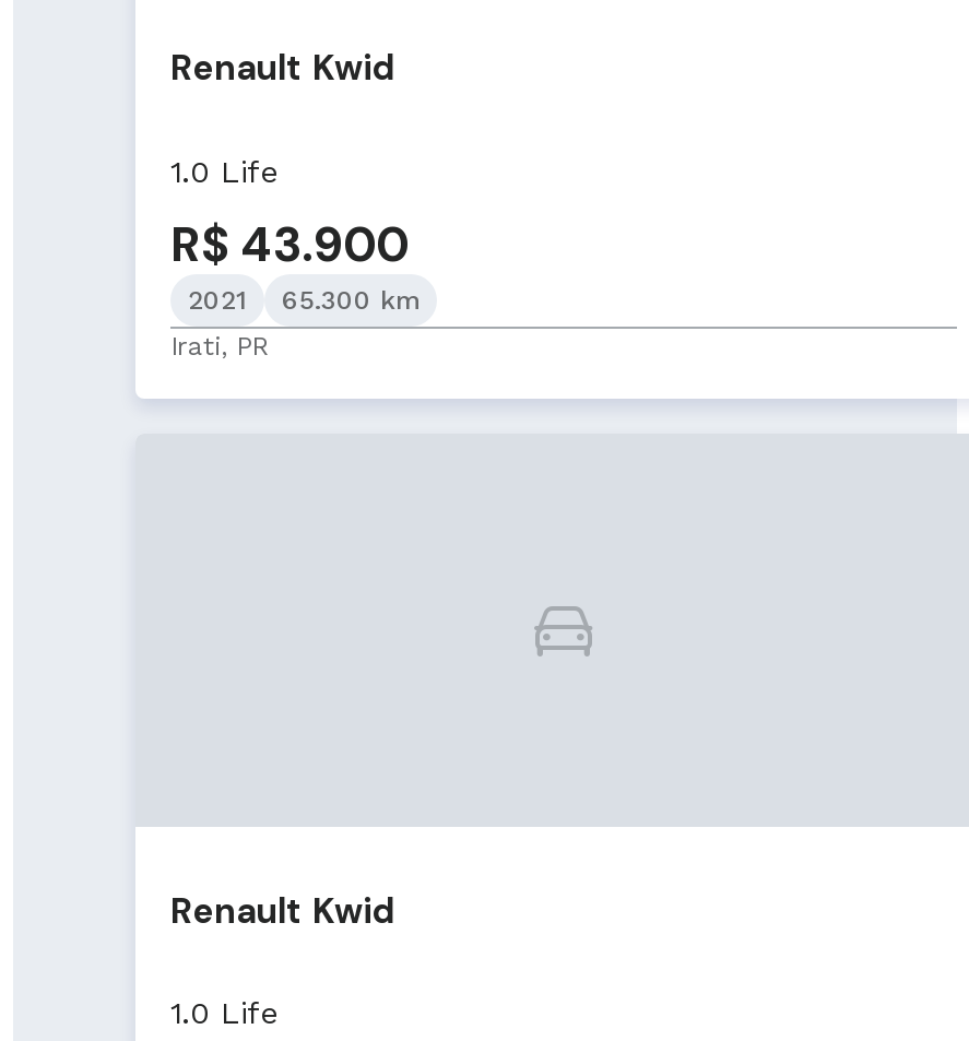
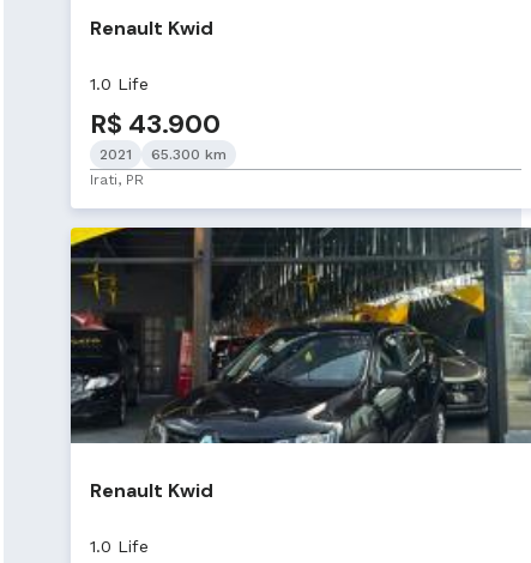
none -> [70,226,527,444] [image]

